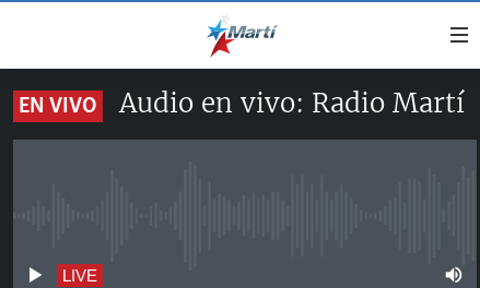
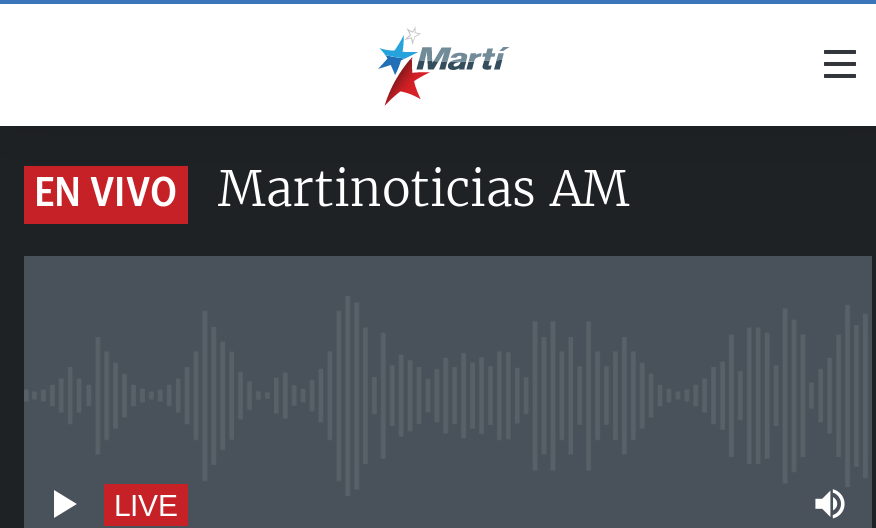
[119,86,465,120] Audio en vivo: Radio Martí -> [218,158,630,220] Martinoticias AM

